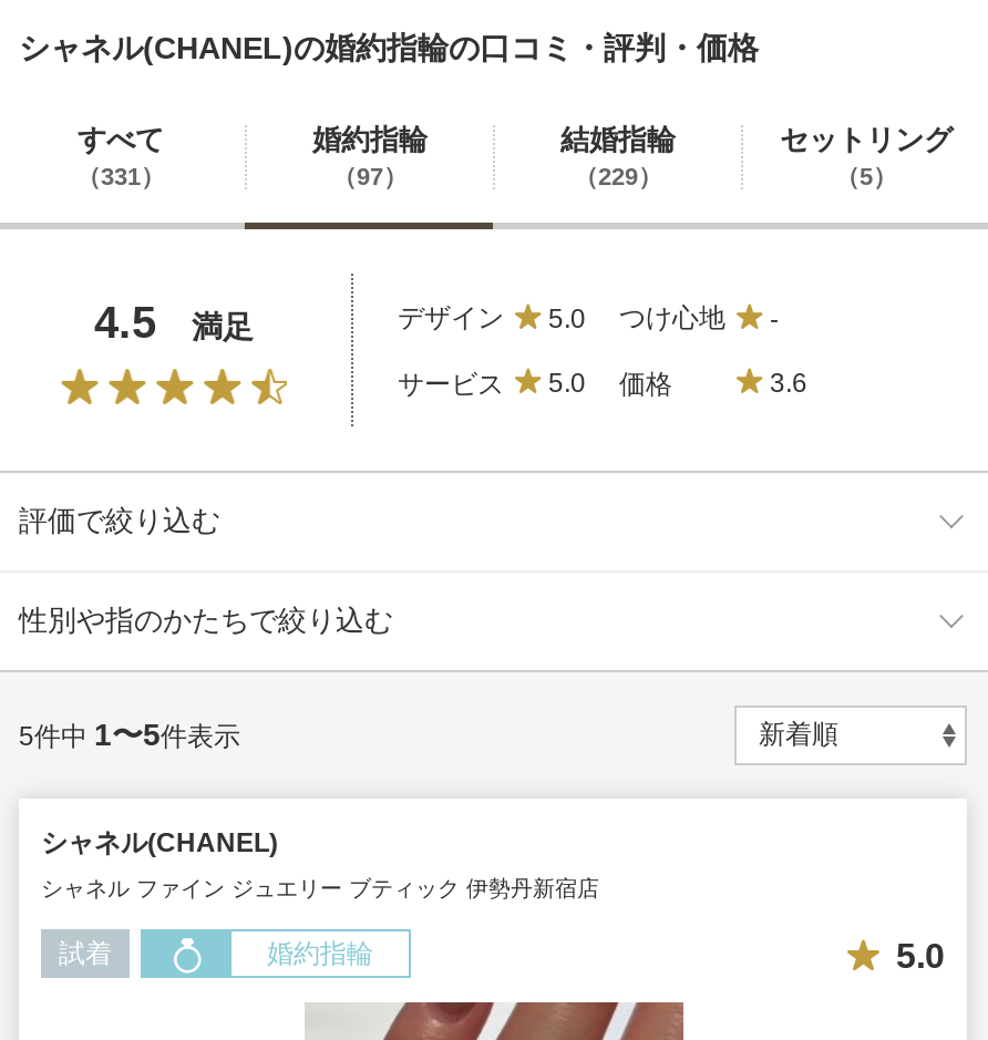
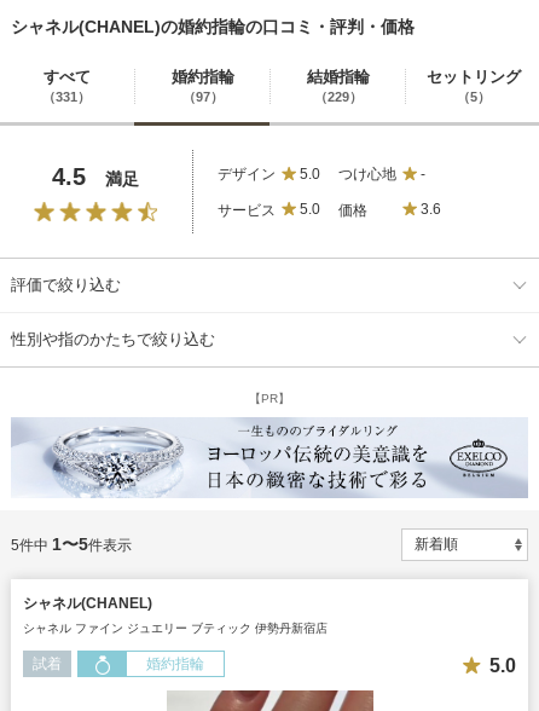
none -> [11,417,528,499] [image]
none -> [249,391,290,405] 【PR】

